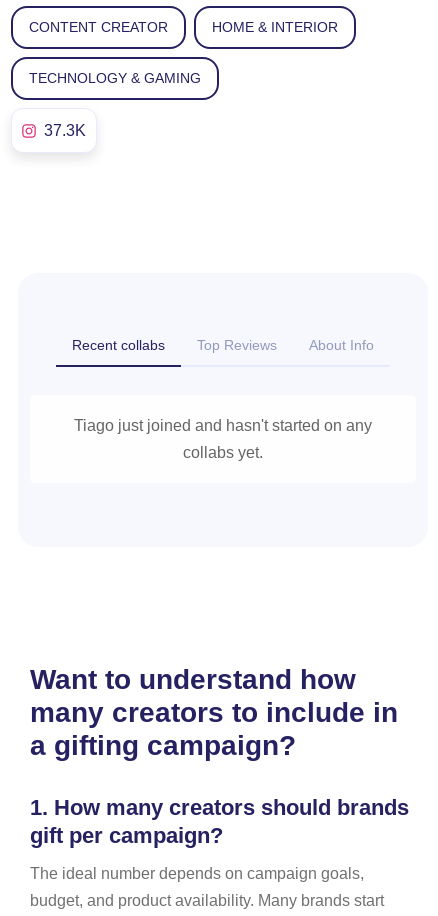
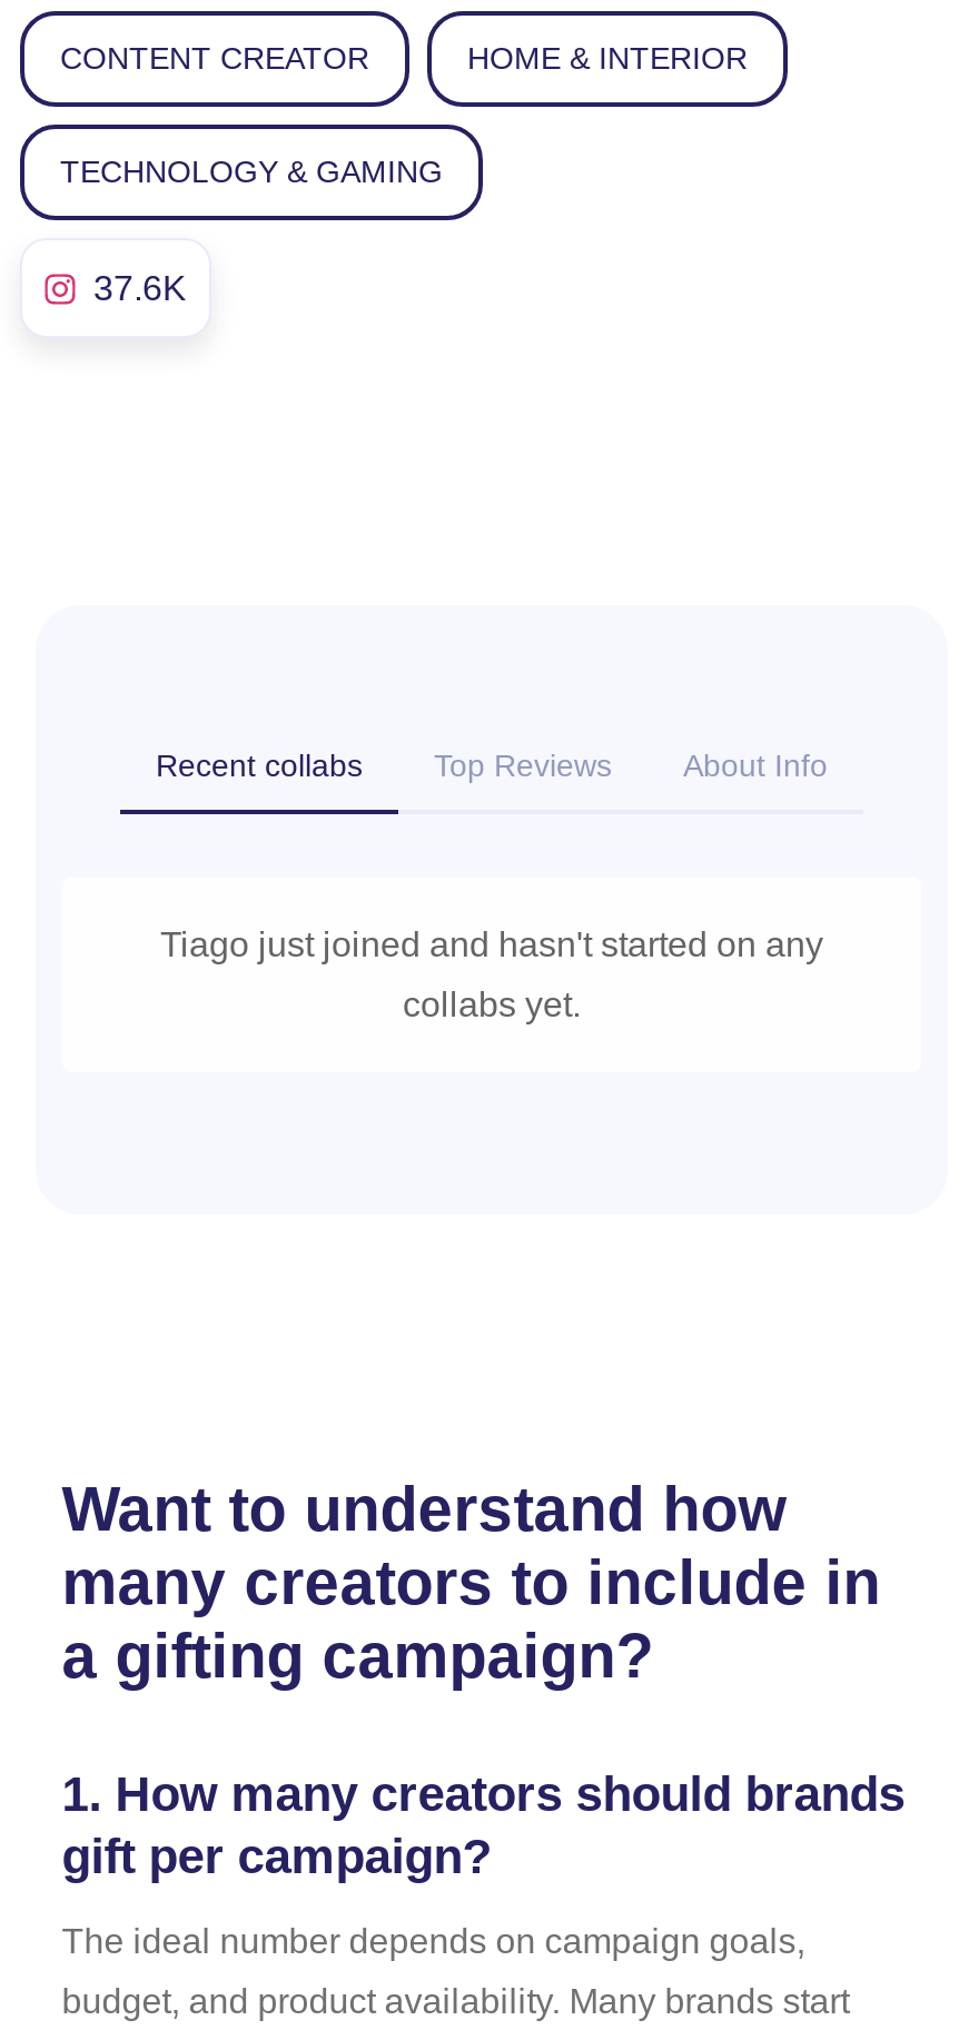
[44,122,86,139] 37.3K -> [93,269,187,307] 37.6K

